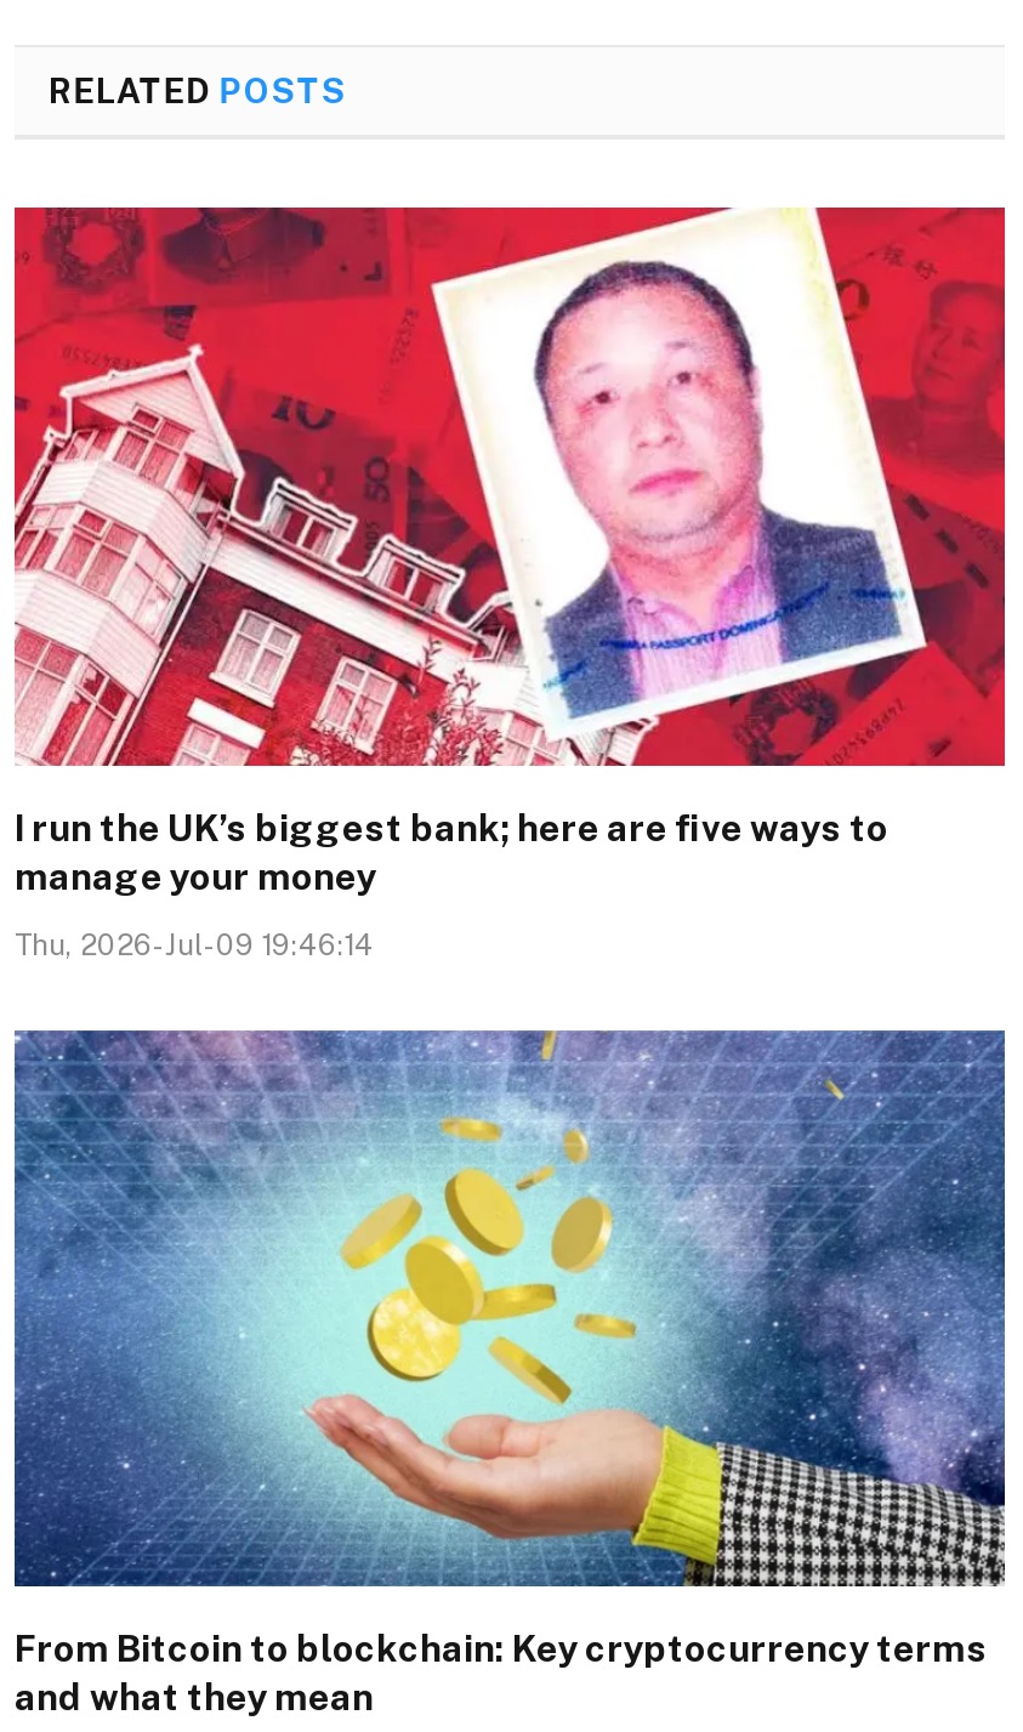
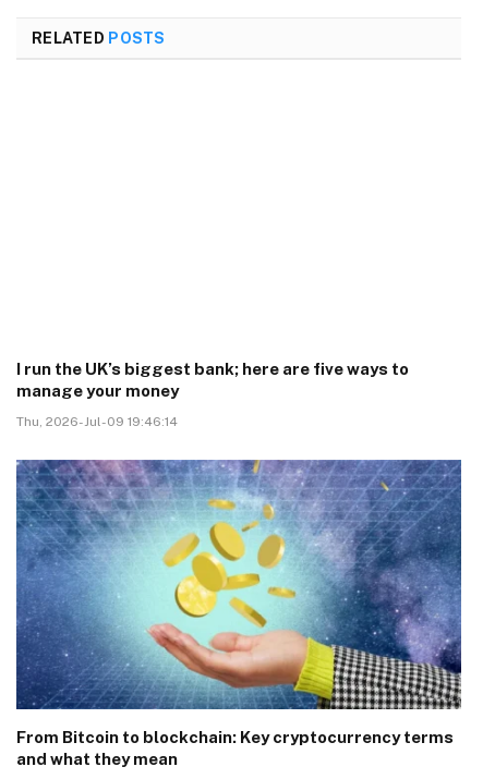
[12,205,1007,768] [image] -> none

